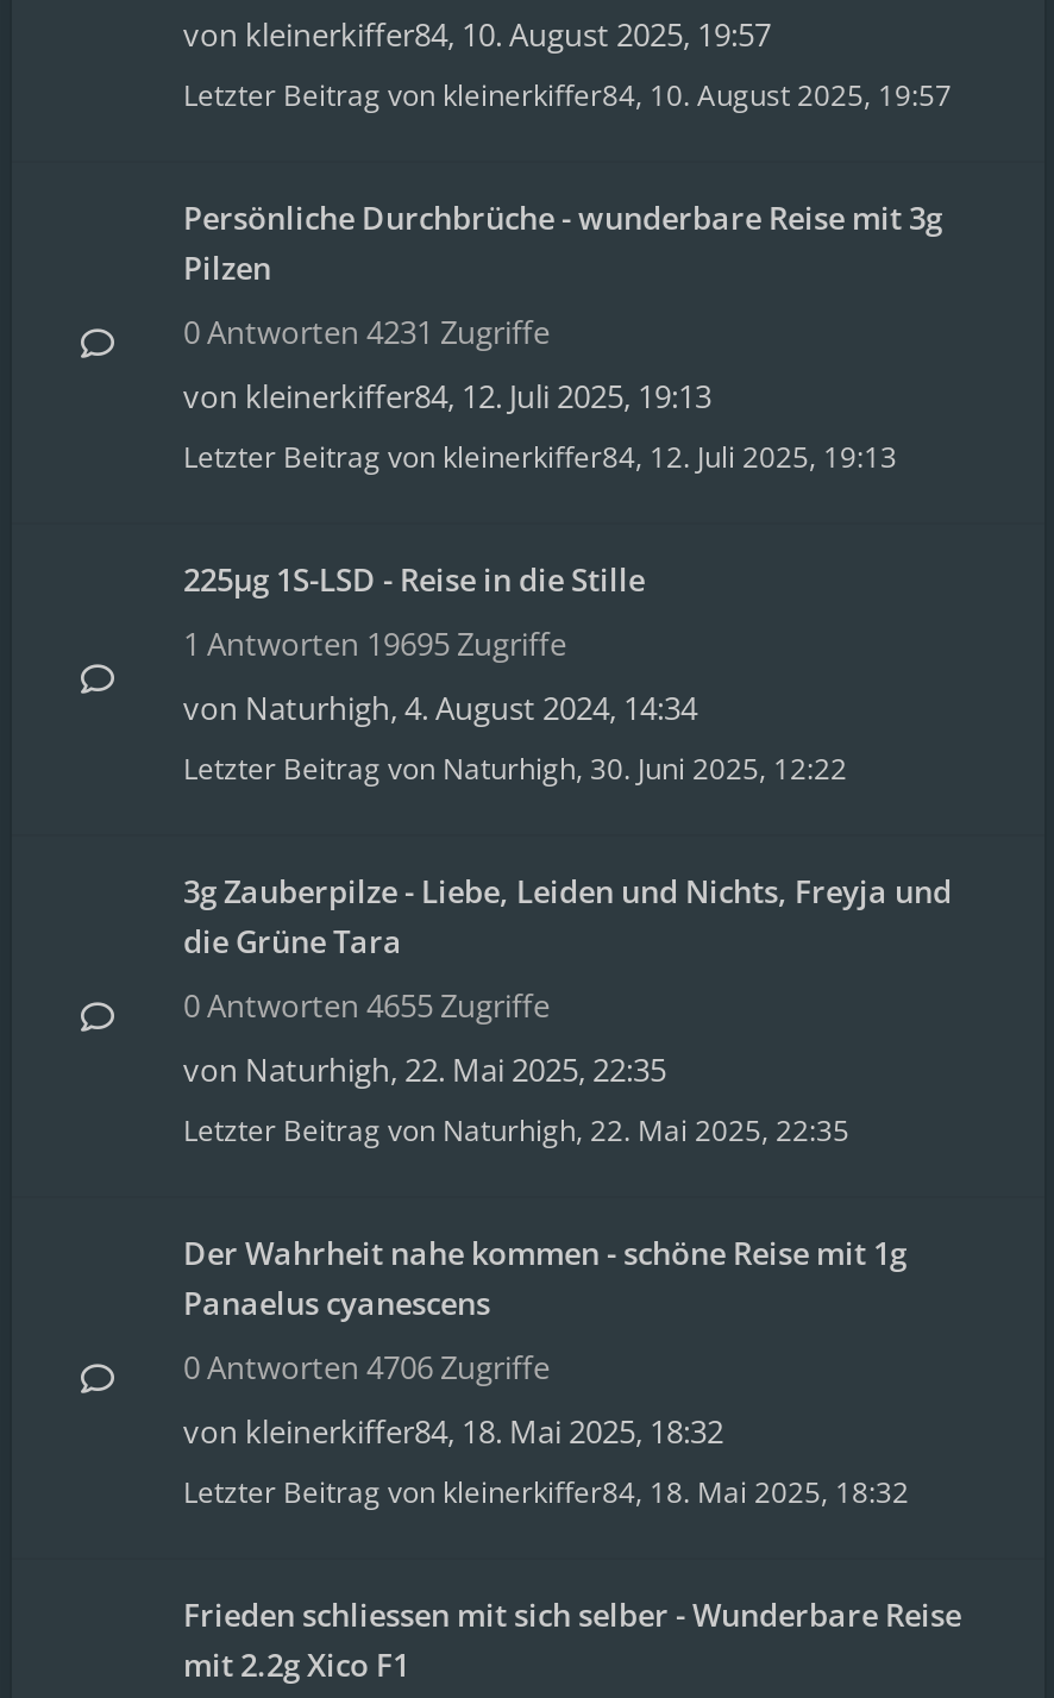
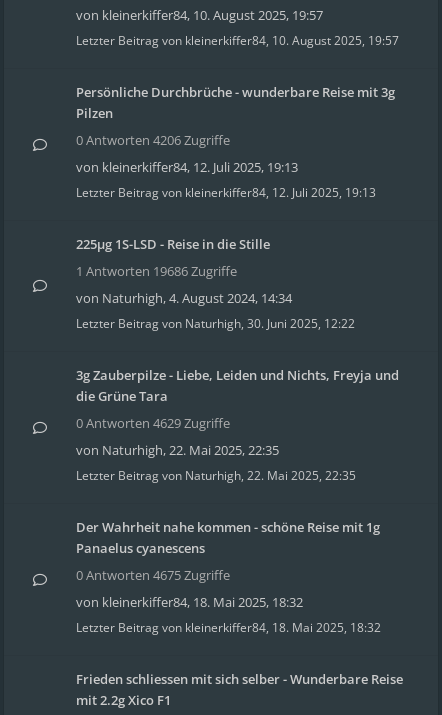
[183,311,550,353] 0 Antworten 4231 Zugriffe -> [76,131,230,149] 0 Antworten 4206 Zugriffe
[183,622,566,665] 1 Antworten 19695 Zugriffe -> [76,262,237,280] 1 Antworten 19686 Zugriffe
[183,984,550,1027] 0 Antworten 4655 Zugriffe -> [76,414,230,432] 0 Antworten 4629 Zugriffe
[183,1346,550,1389] 0 Antworten 4706 Zugriffe -> [76,566,230,584] 0 Antworten 4675 Zugriffe

